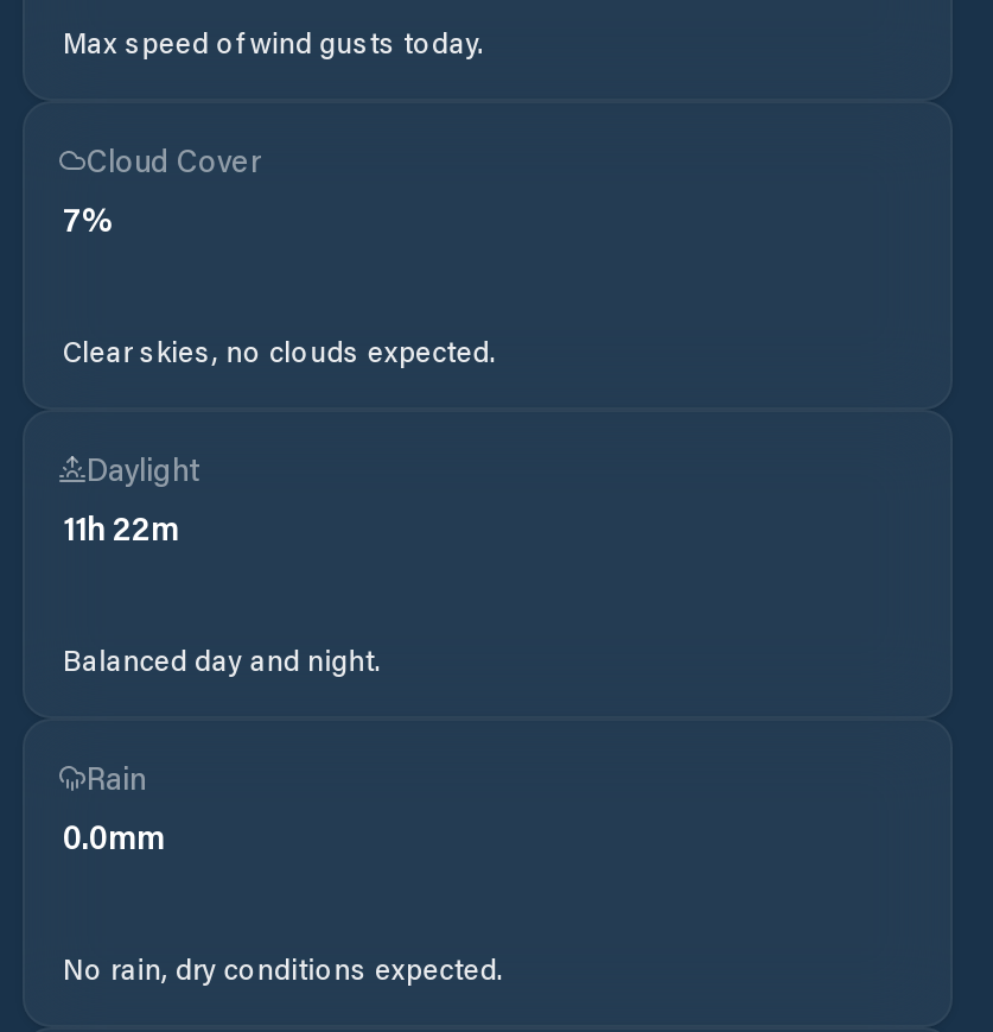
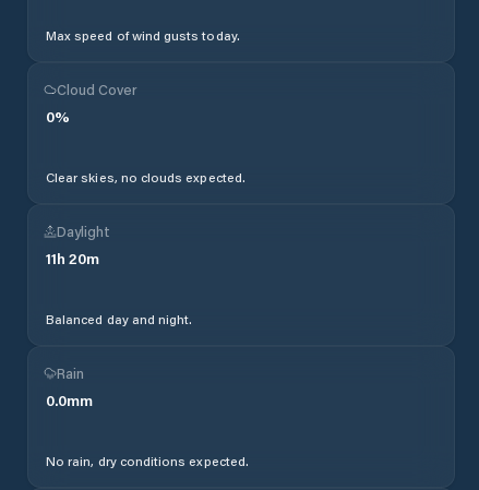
[63,196,115,241] 7% -> [46,106,70,127] 0%
[63,505,179,550] 11h 22m -> [46,248,99,268] 11h 20m

